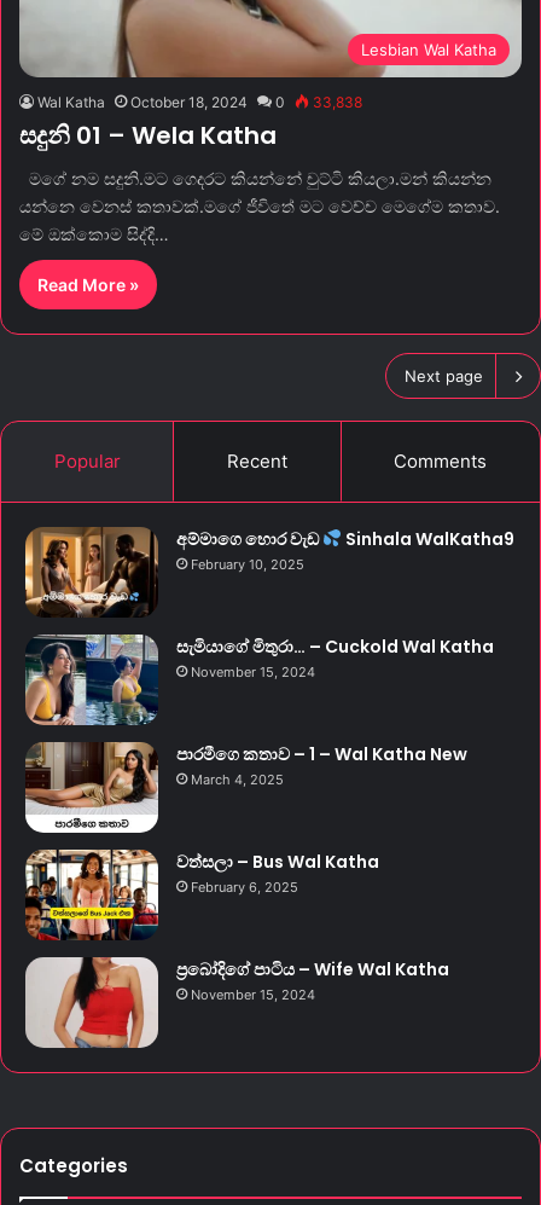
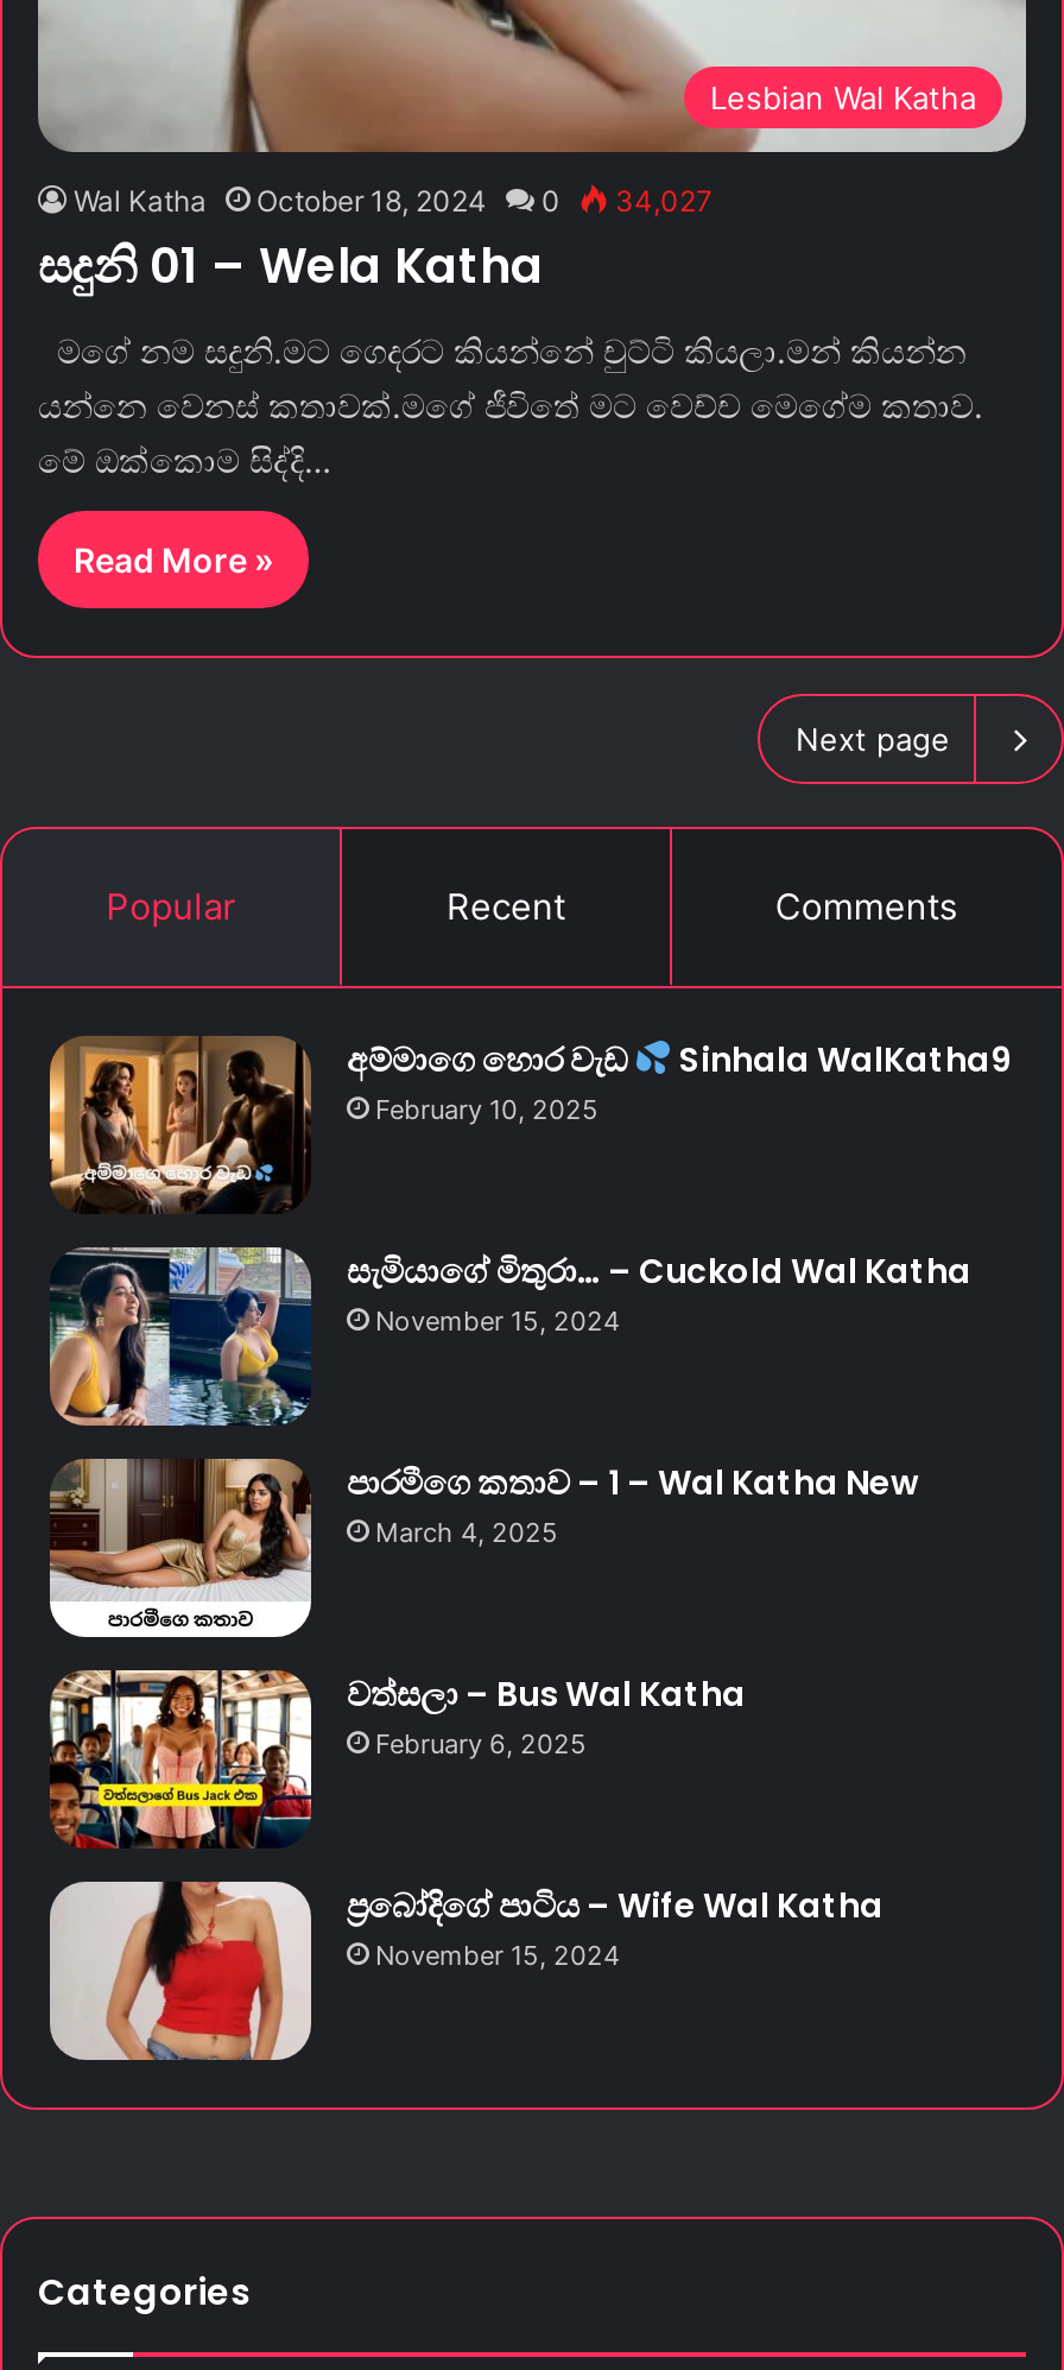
[37,93,362,111] Wal Katha October 18, 2024 0 33,838 -> [74,182,712,218] Wal Katha October 18, 2024 0 34,027

